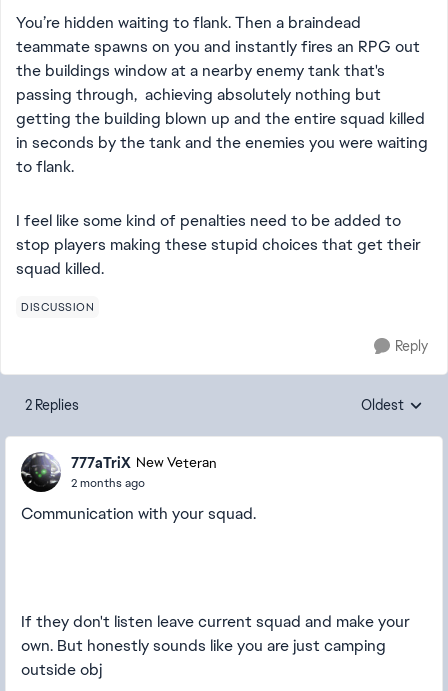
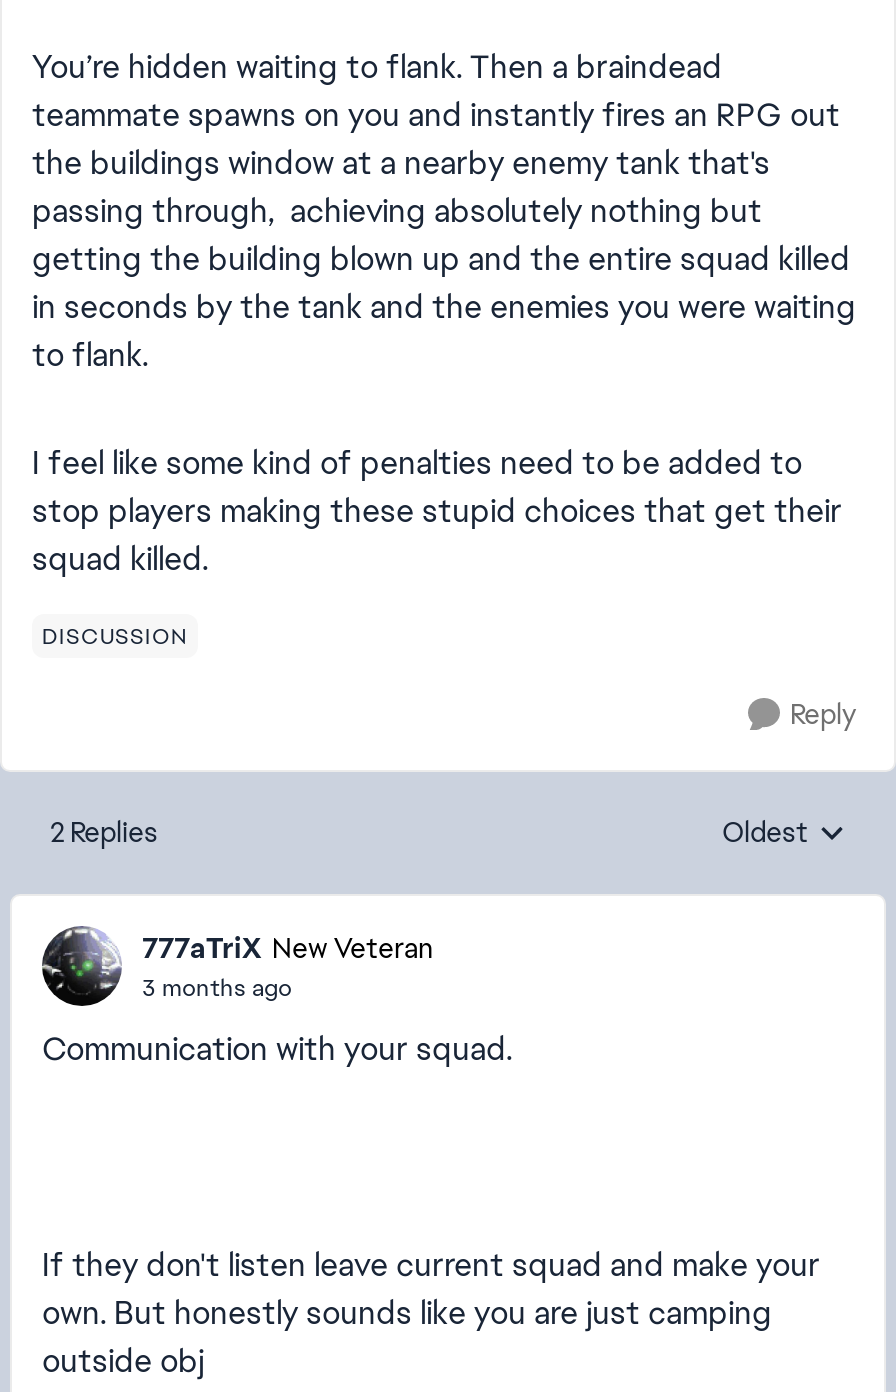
[71,474,145,490] 2 months ago -> [142,971,292,1003] 3 months ago

